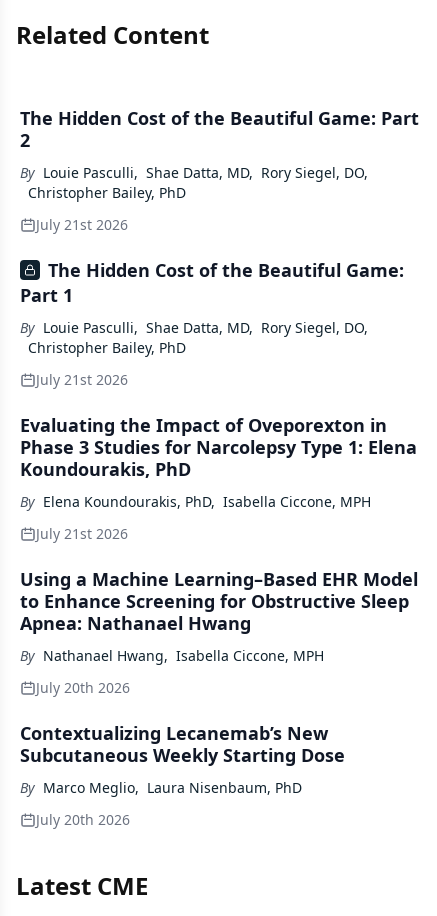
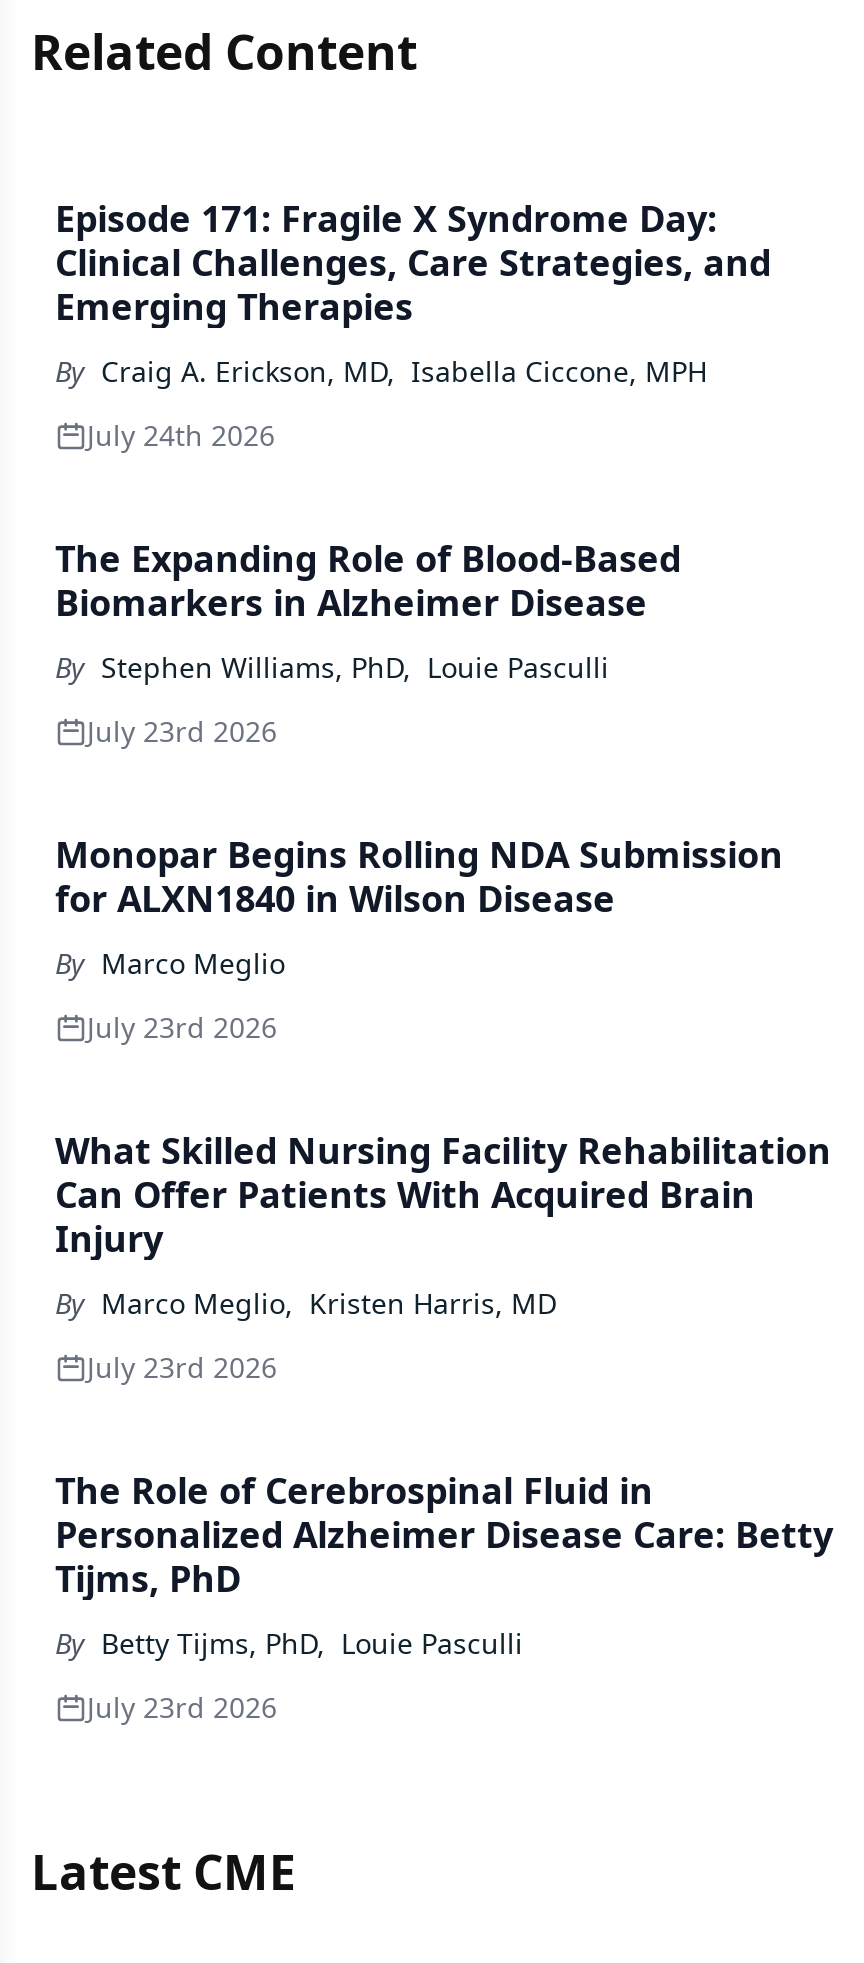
[20,106,419,152] The Hidden Cost of the Beautiful Game: Part | 2 -> [55,194,771,330] Episode 171: Fragile X Syndrome Day: | Clinical Challenges, Care Strategies, and | Emerging Therapies
[20,163,368,202] By Louie Pasculli, Shae Datta, MD, Rory Siegel, DO, | Christopher Bailey, PhD -> [55,352,707,390] By Craig A. Erickson, MD, Isabella Ciccone, MPH
[36,215,128,234] July 21st 2026 -> [87,416,275,454] July 24th 2026
[20,258,404,307] The Hidden Cost of the Beautiful Game: | Part 1 -> [55,534,681,626] The Expanding Role of Blood-Based | Biomarkers in Alzheimer Disease
[20,318,368,357] By Louie Pasculli, Shae Datta, MD, Rory Siegel, DO, | Christopher Bailey, PhD -> [55,648,609,686] By Stephen Williams, PhD, Louie Pasculli
[36,370,128,389] July 21st 2026 -> [87,712,277,750] July 23rd 2026
[20,413,417,481] Evaluating the Impact of Oveporexton in | Phase 3 Studies for Narcolepsy Type 1: Elena | Koundourakis, PhD -> [55,830,783,922] Monopar Begins Rolling NDA Submission | for ALXN1840 in Wilson Disease
[20,492,371,511] By Elena Koundourakis, PhD, Isabella Ciccone, MPH -> [55,944,285,982] By Marco Meglio
[36,524,128,543] July 21st 2026 -> [87,1008,277,1046] July 23rd 2026
[20,567,418,635] Using a Machine Learning–Based EHR Model | to Enhance Screening for Obstructive Sleep | Apnea: Nathanael Hwang -> [55,1126,831,1262] What Skilled Nursing Facility Rehabilitation | Can Offer Patients With Acquired Brain | Injury
[20,646,324,665] By Nathanael Hwang, Isabella Ciccone, MPH -> [55,1284,557,1322] By Marco Meglio, Kristen Harris, MD
[36,678,130,697] July 20th 2026 -> [87,1348,277,1386] July 23rd 2026
[20,721,345,767] Contextualizing Lecanemab’s New | Subcutaneous Weekly Starting Dose -> [55,1466,833,1602] The Role of Cerebrospinal Fluid in | Personalized Alzheimer Disease Care: Betty | Tijms, PhD
[20,778,302,797] By Marco Meglio, Laura Nisenbaum, PhD -> [55,1624,523,1662] By Betty Tijms, PhD, Louie Pasculli
[36,810,130,829] July 20th 2026 -> [87,1688,277,1726] July 23rd 2026

